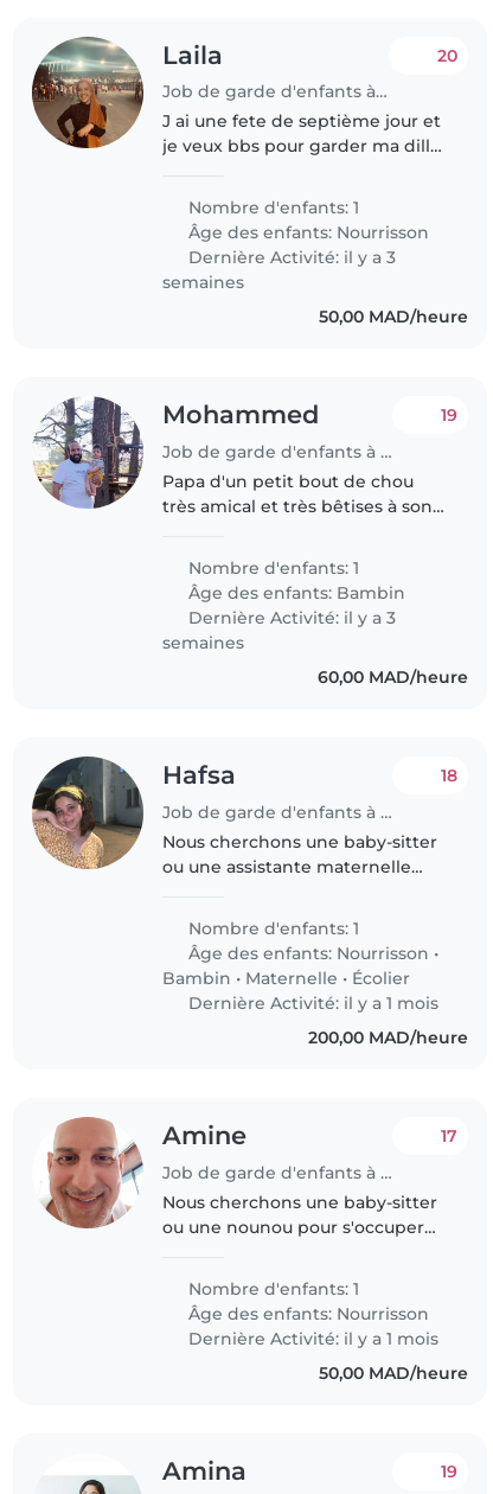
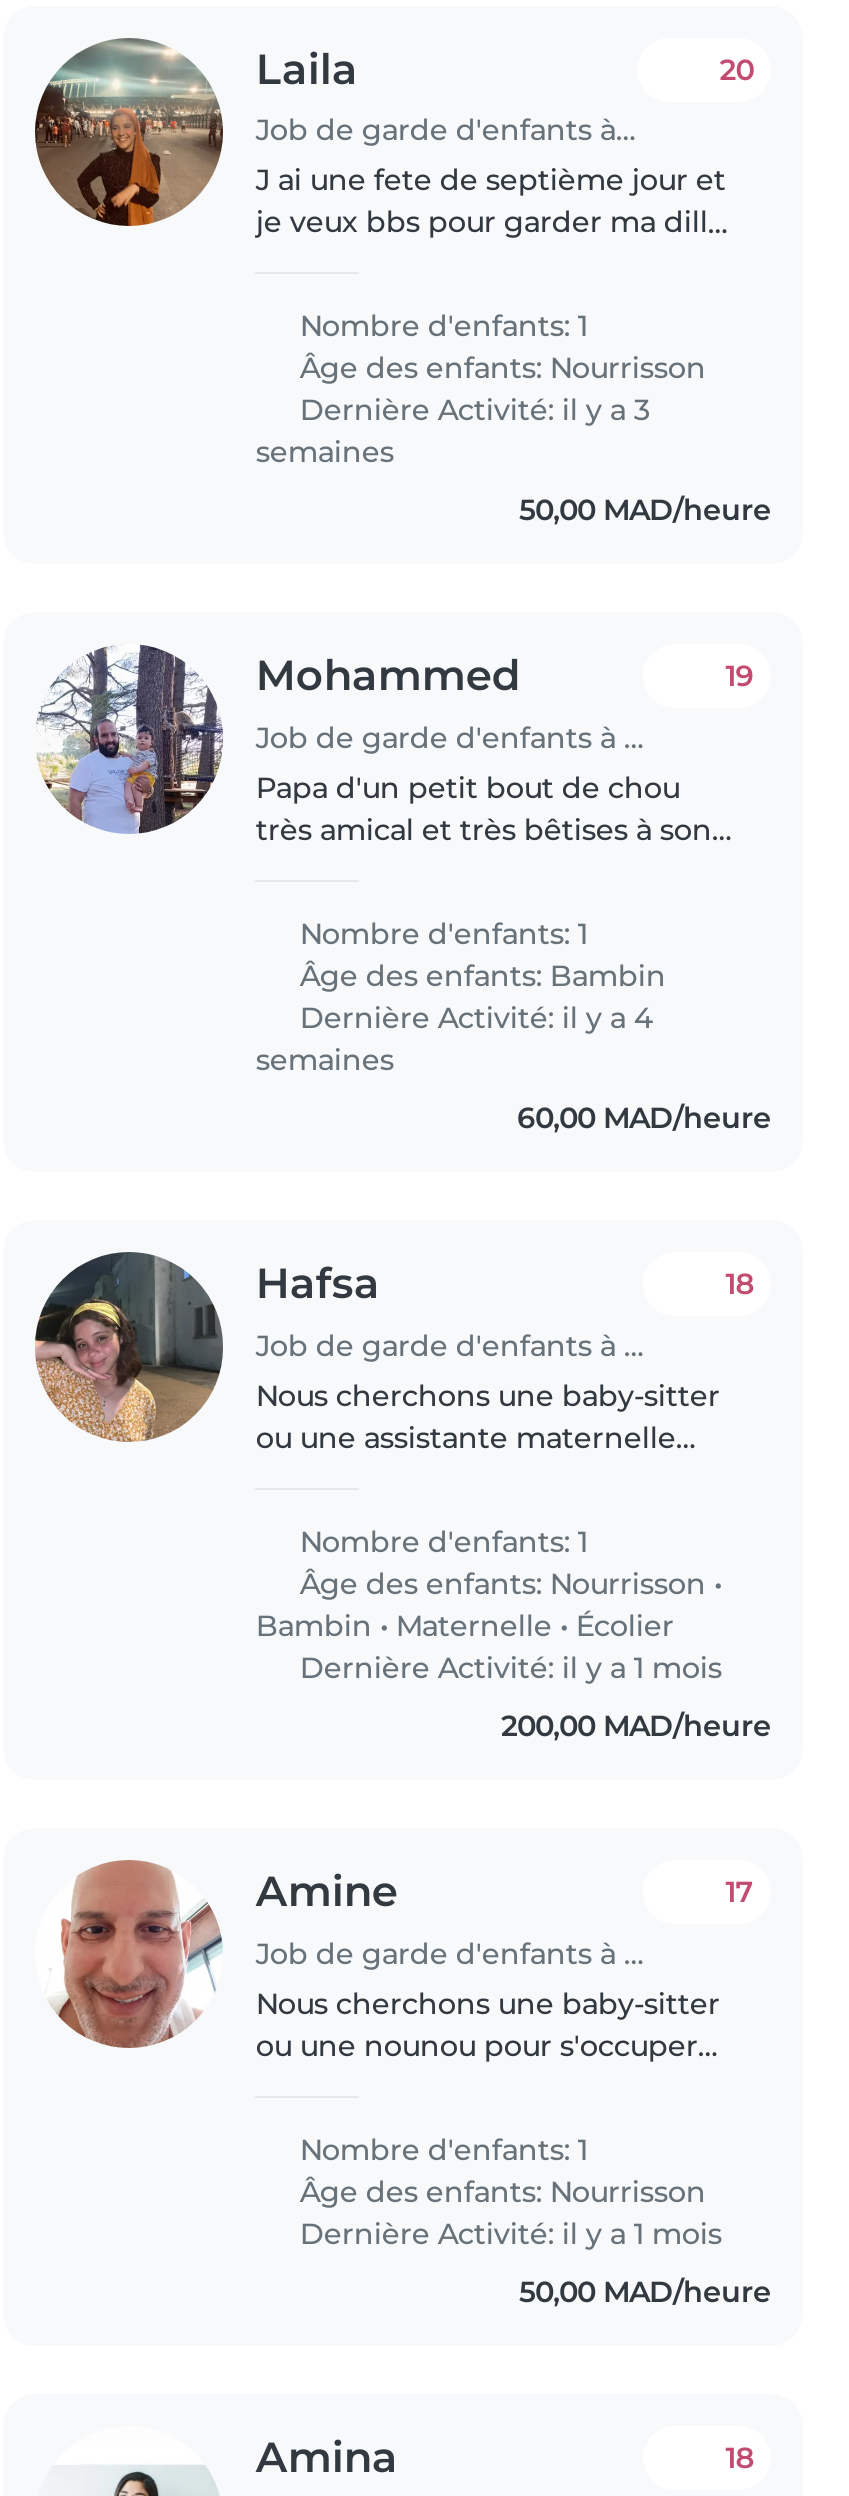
[184,607,396,629] Dernière Activité: il y a 3 -> [292,1000,652,1036] Dernière Activité: il y a 4
[441,1461,458,1482] 19 -> [725,2440,753,2476] 18

